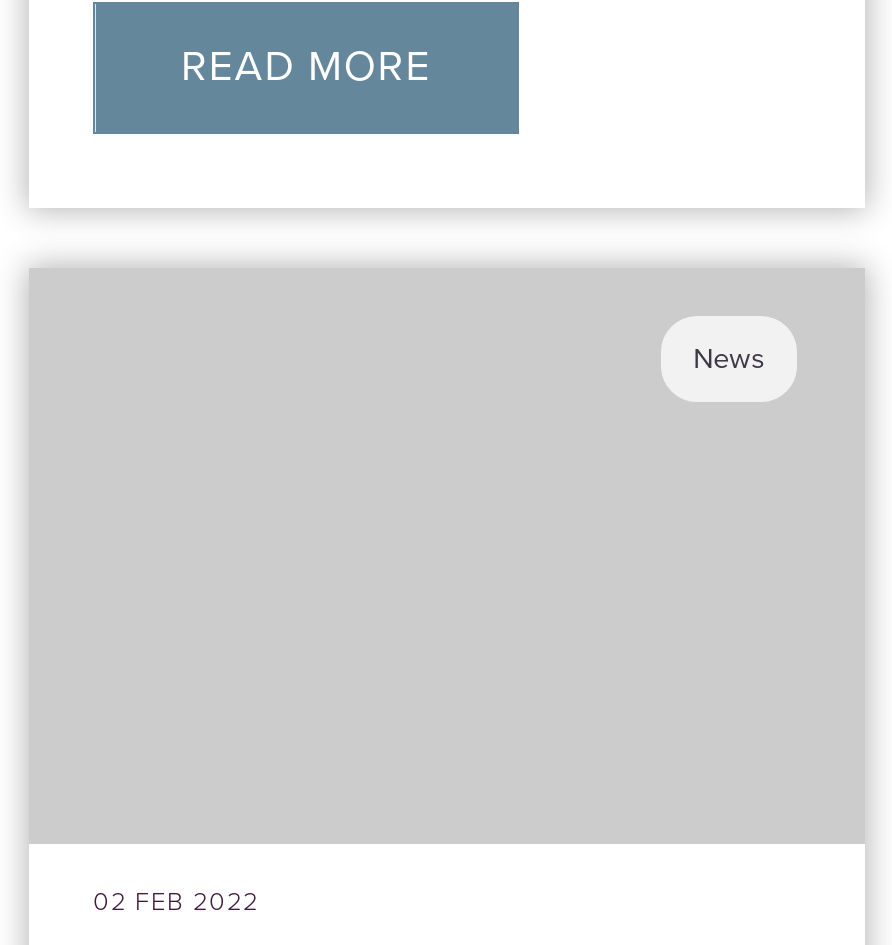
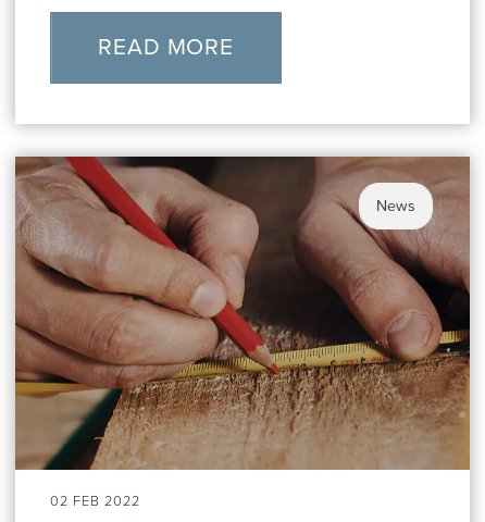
none -> [14,156,471,471] [image]

